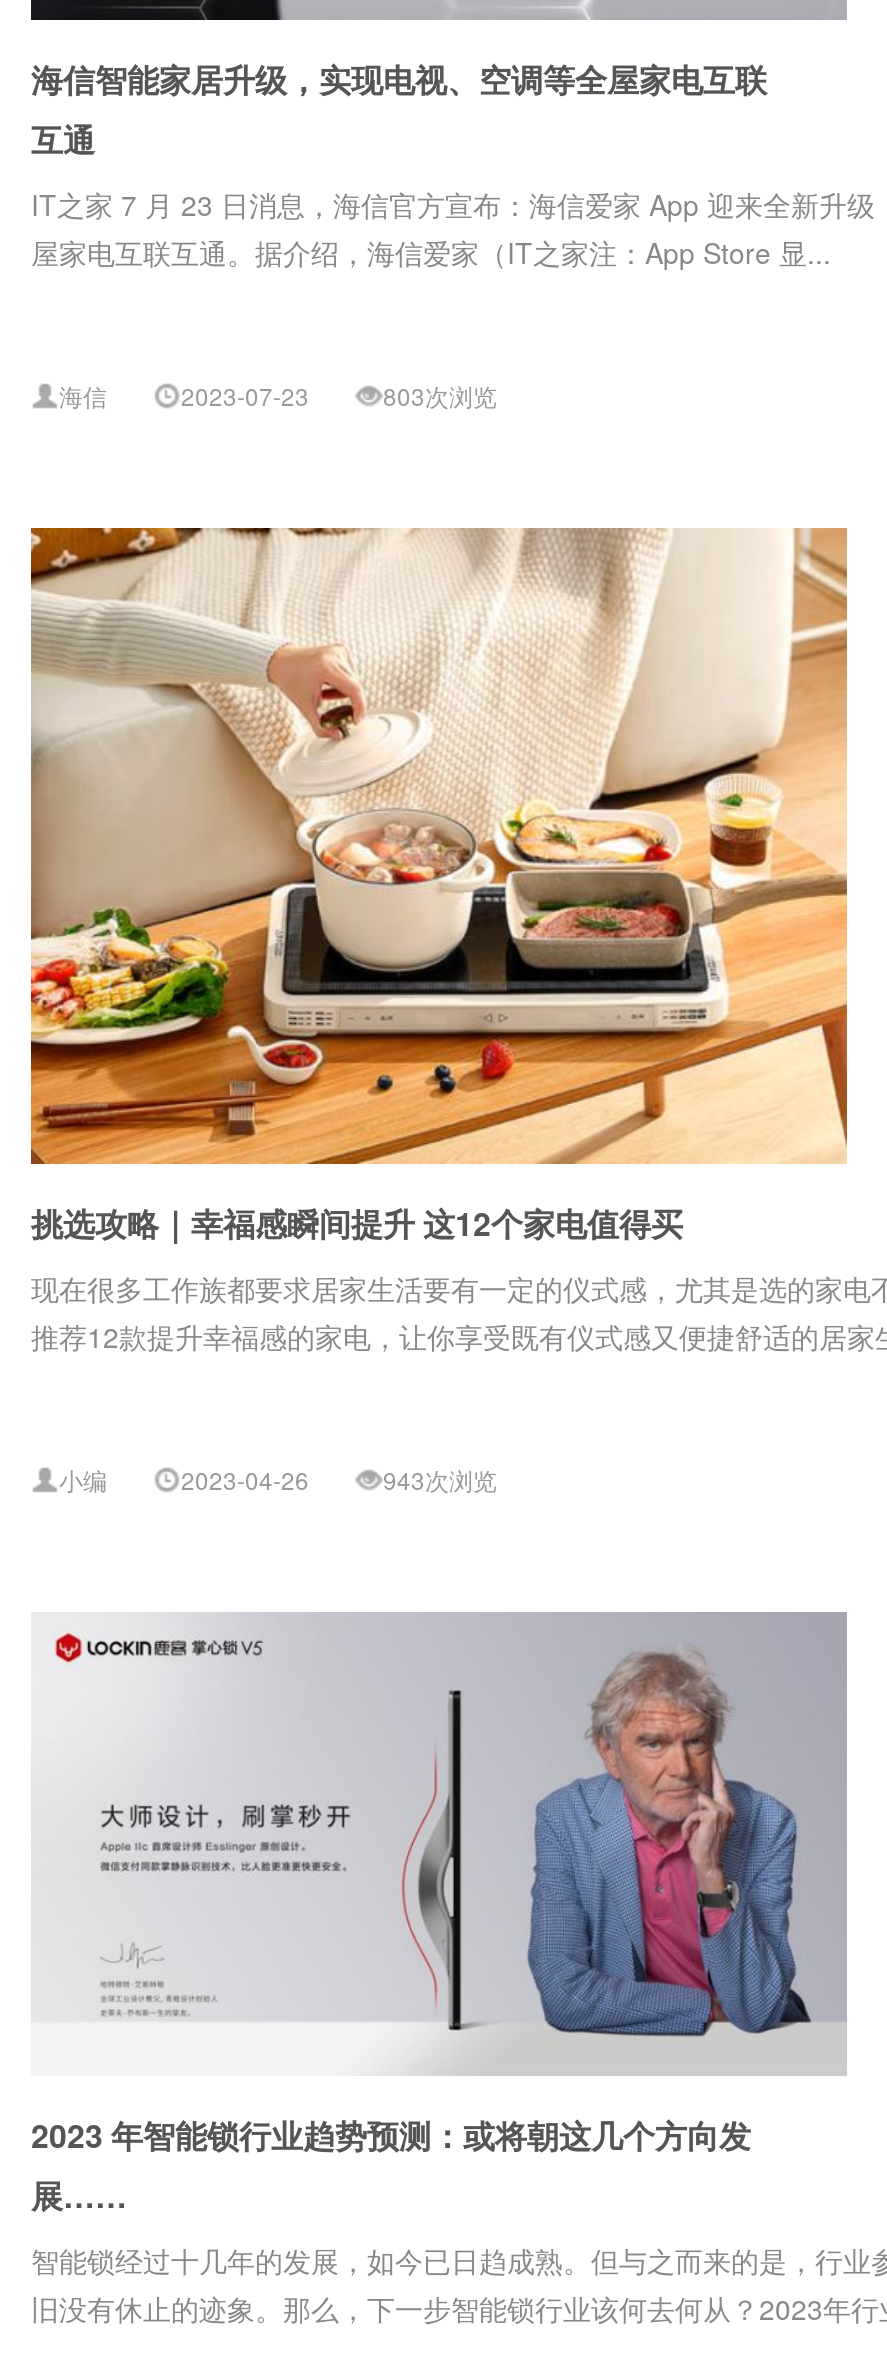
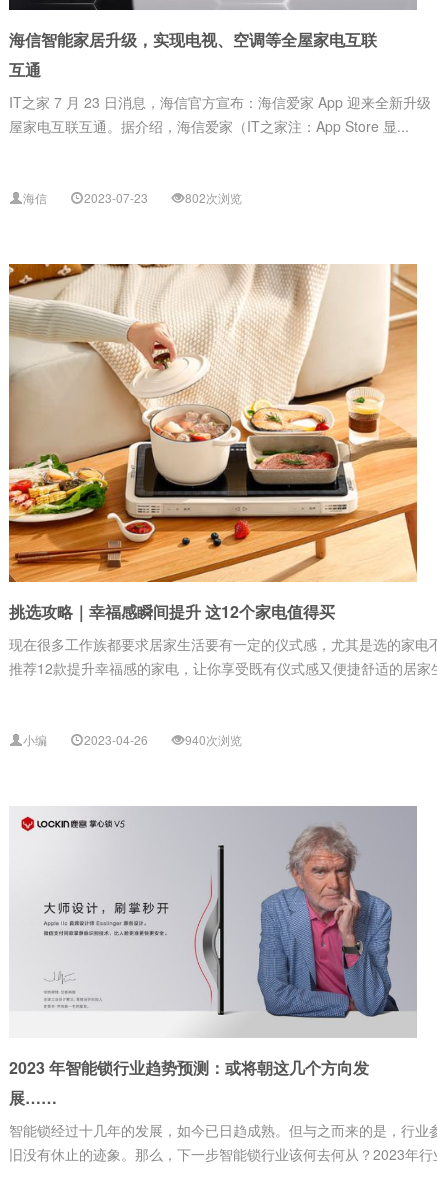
[383,378,497,412] 803次浏览 -> [185,189,242,206] 802次浏览
[383,1463,497,1497] 943次浏览 -> [185,731,242,748] 940次浏览

